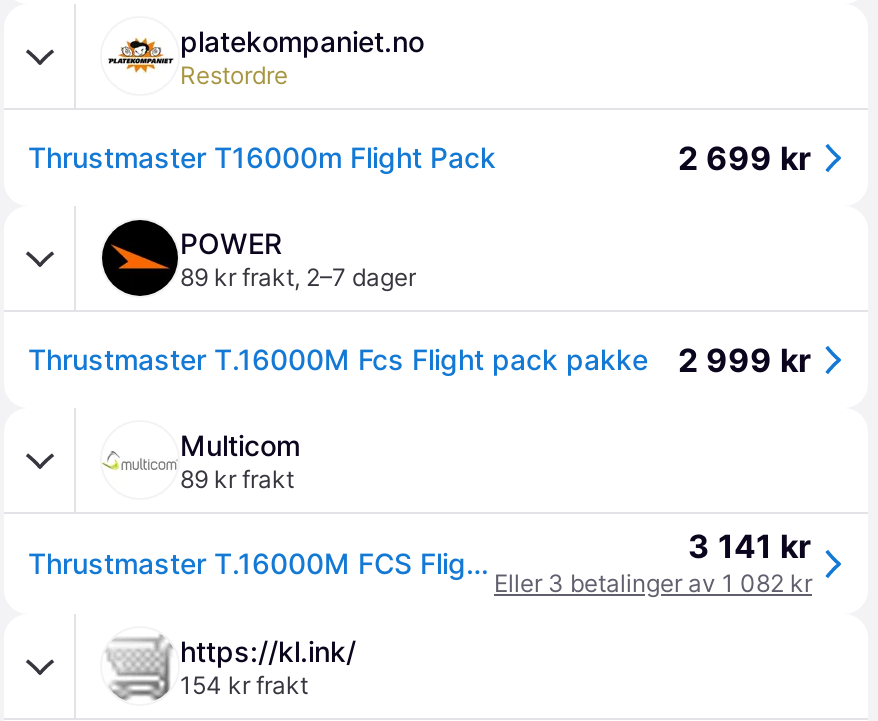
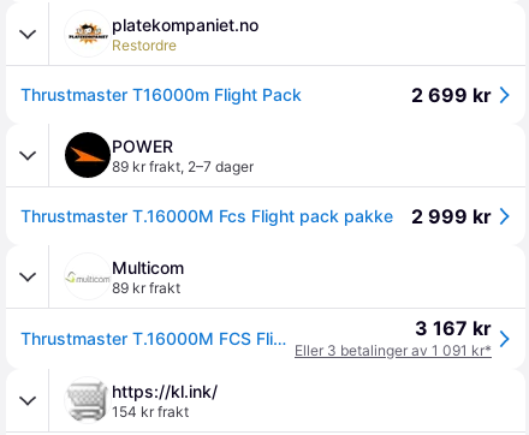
[688,526,812,566] 3 141 kr -> [415,316,492,340] 3 167 kr
[494,568,812,598] Eller 3 betalinger av 1 082 kr -> [295,341,492,359] Eller 3 betalinger av 1 091 kr*

